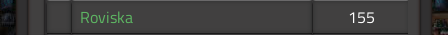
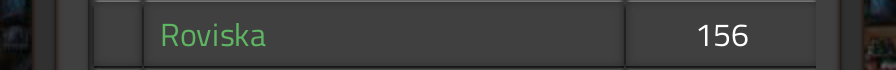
[347,5,374,29] 155 -> [695,11,749,59] 156

